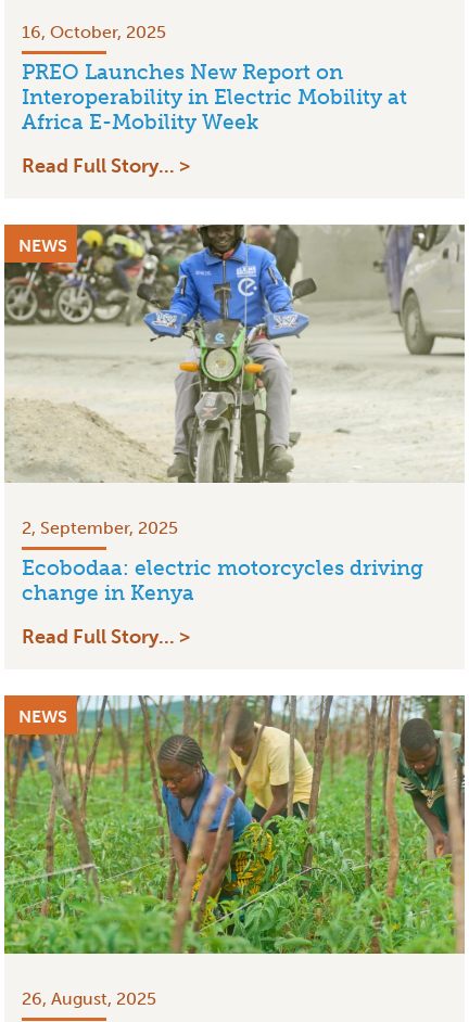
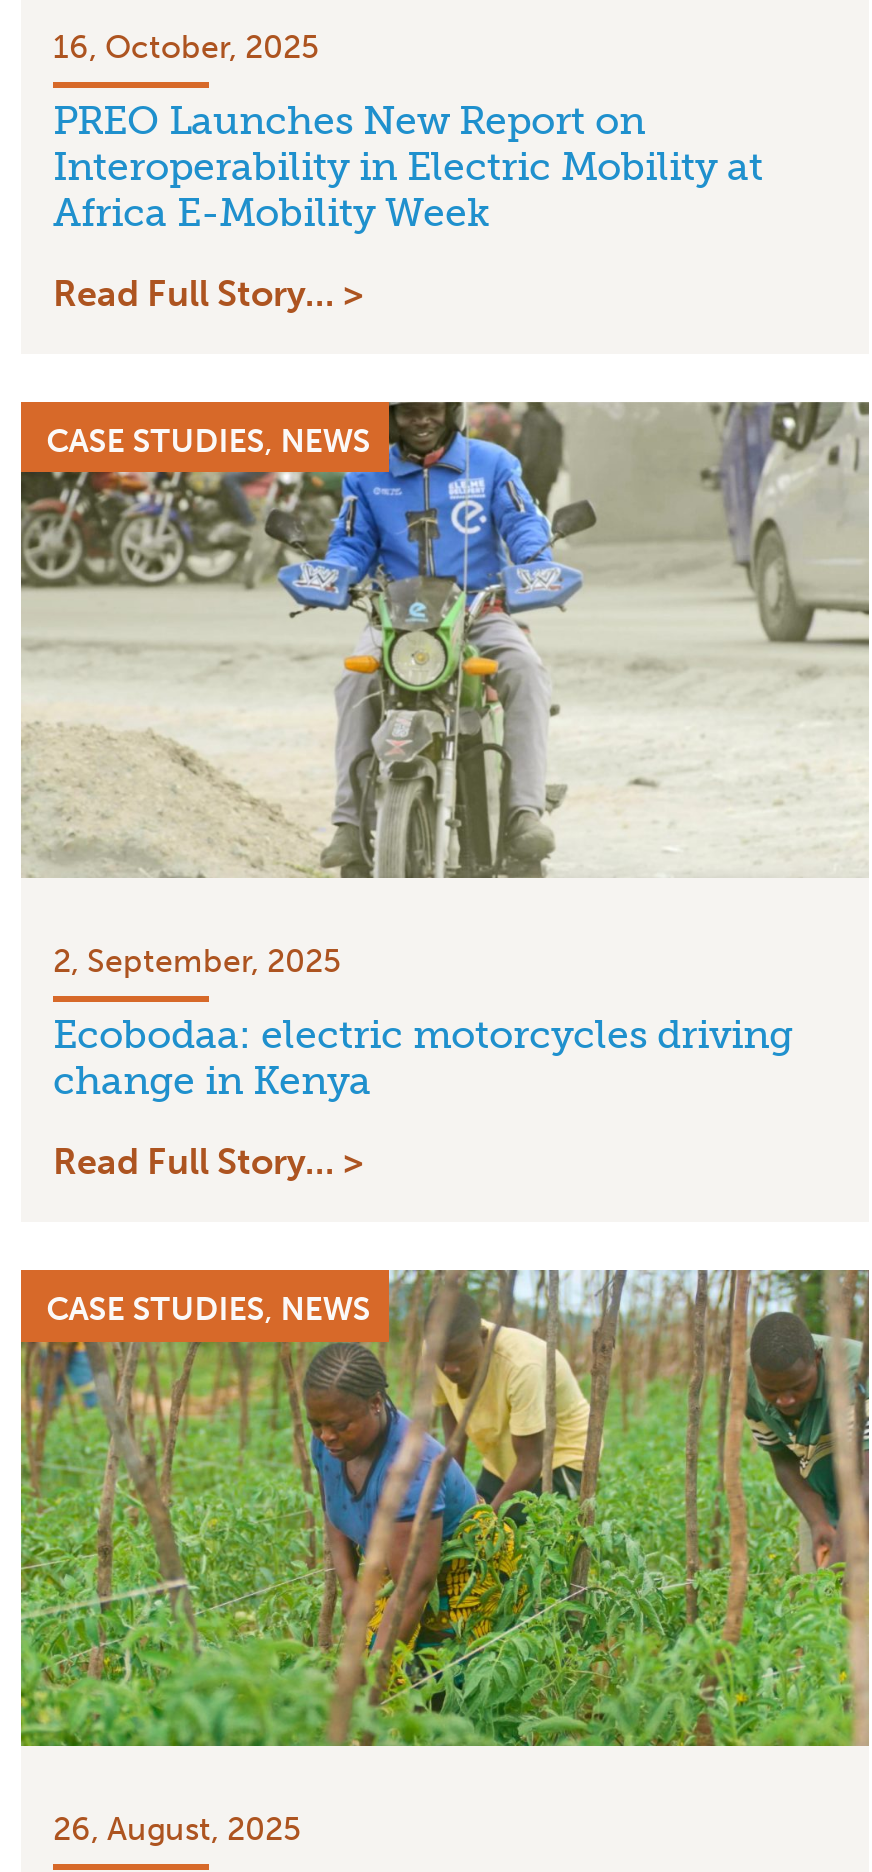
[18,235,67,255] NEWS -> [47,421,371,459] CASE STUDIES, NEWS
[18,706,67,727] NEWS -> [47,1290,371,1328] CASE STUDIES, NEWS

